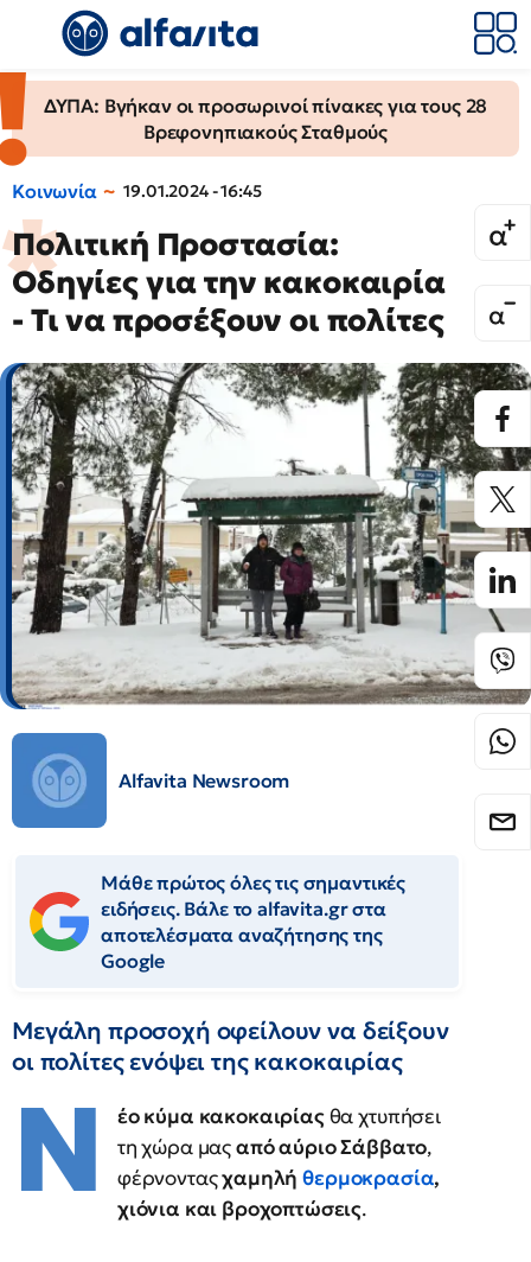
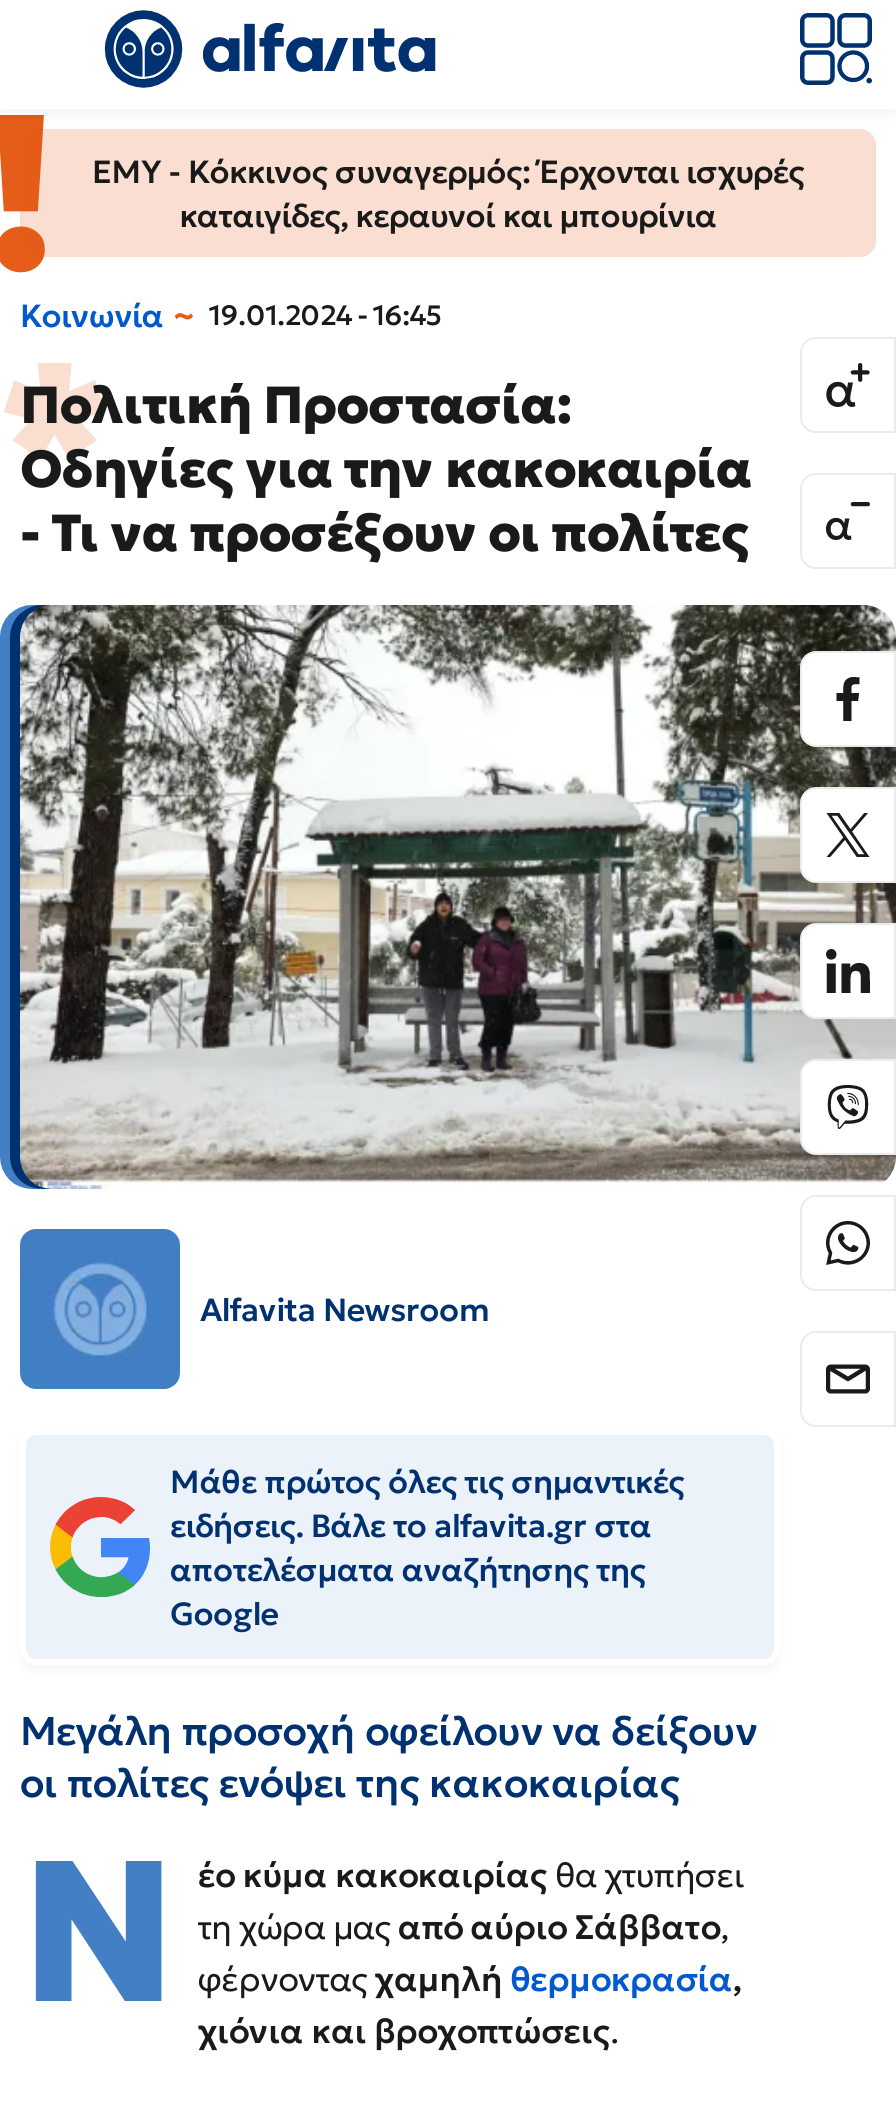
[43,94,488,144] ΔΥΠΑ: Βγήκαν οι προσωρινοί πίνακες για τους 28 | Βρεφονηπιακούς Σταθμούς -> [92,151,804,235] ΕΜΥ - Κόκκινος συναγερμός: Έρχονται ισχυρές | καταιγίδες, κεραυνοί και μπουρίνια

